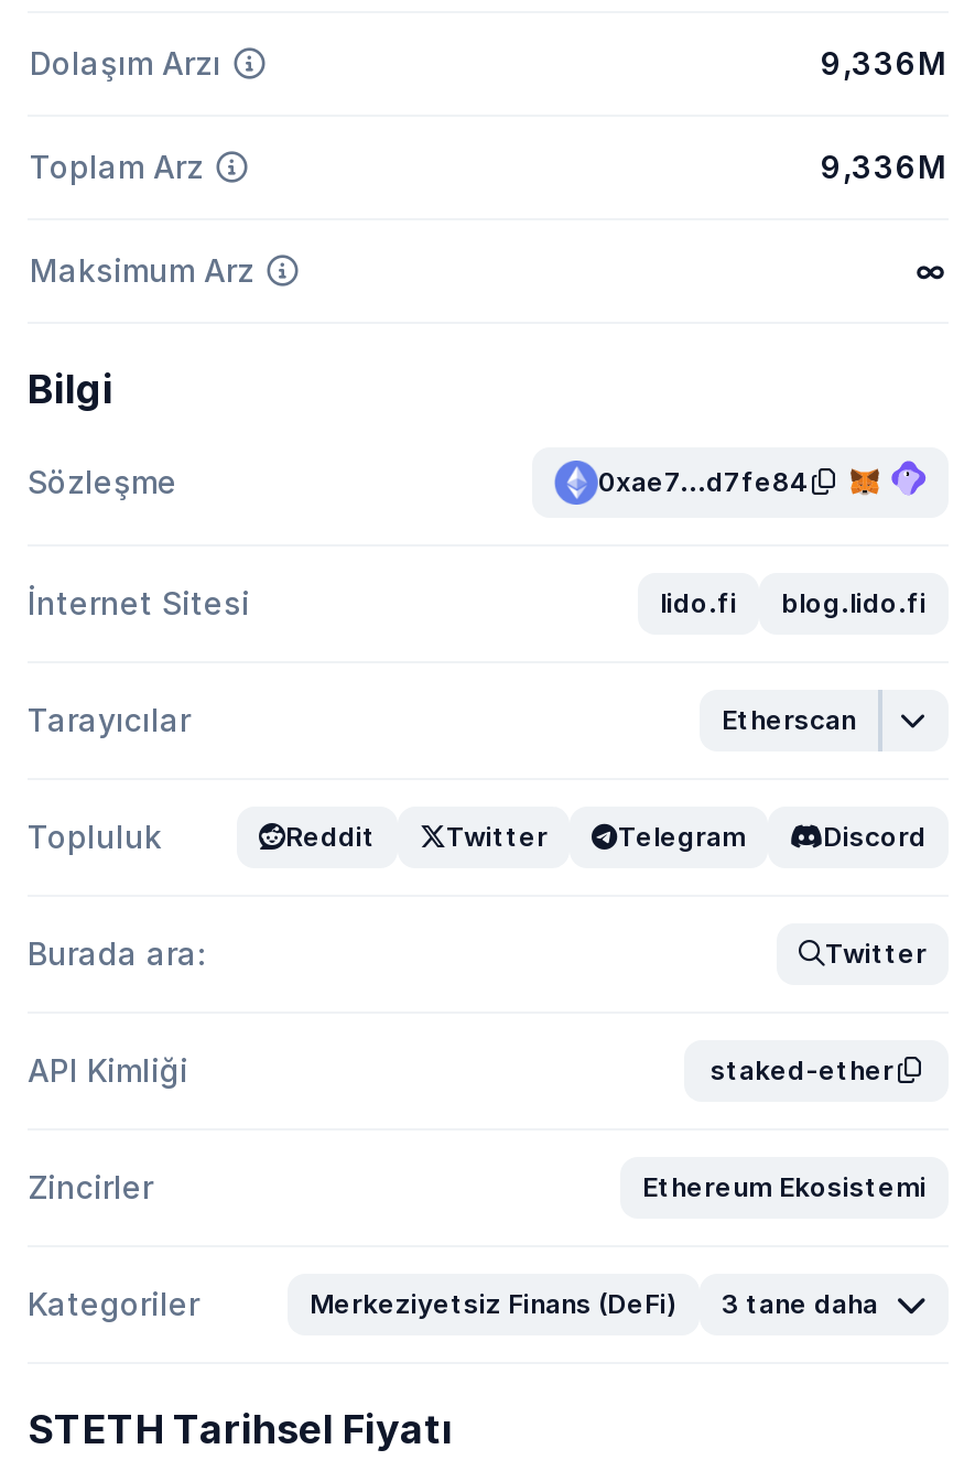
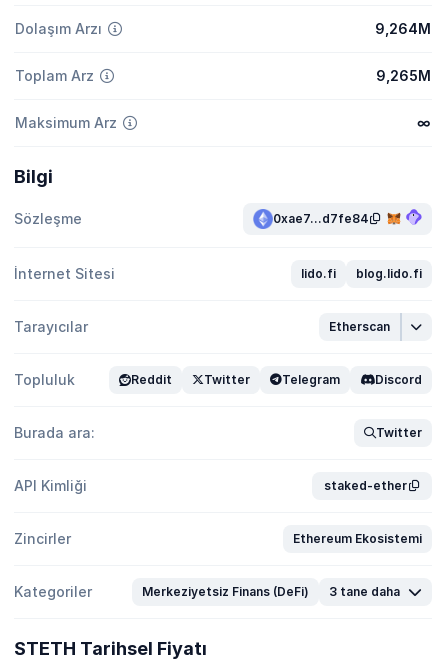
[821,44,946,82] 9,336M -> [375,20,431,37] 9,264M
[821,148,946,185] 9,336M -> [376,67,431,84] 9,265M

